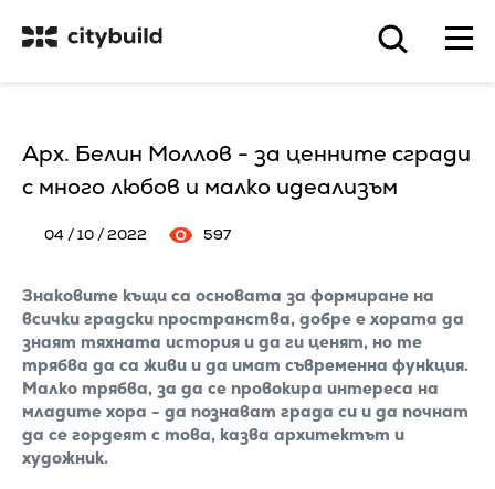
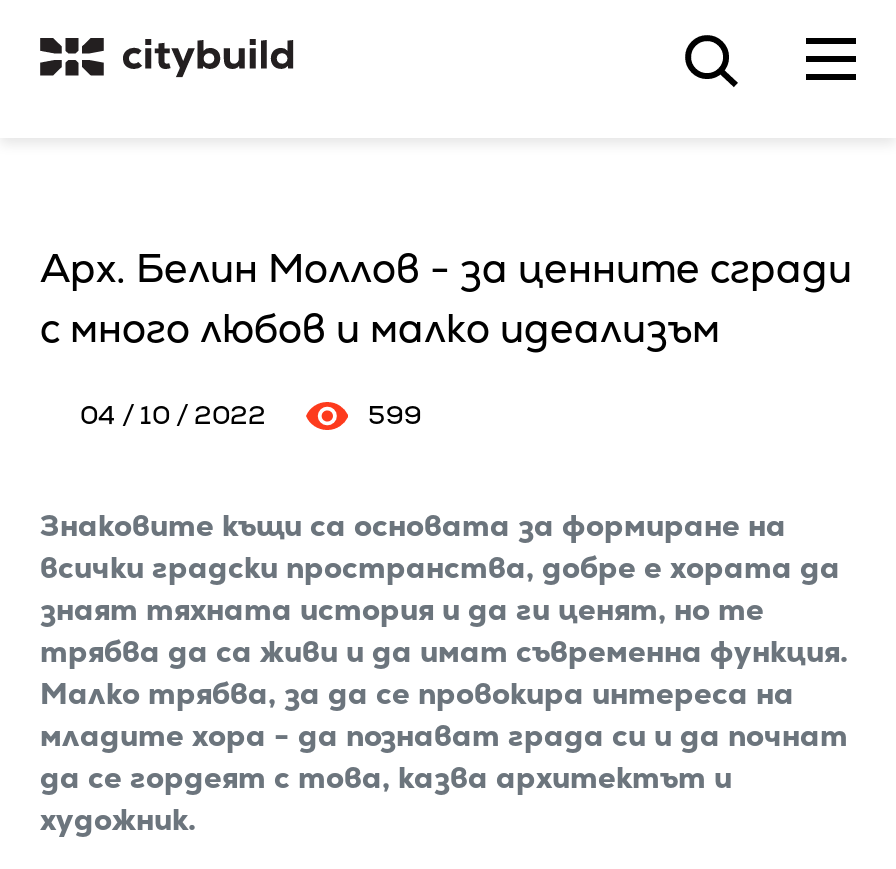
[203,225,231,244] 597 -> [368,398,422,432] 599

